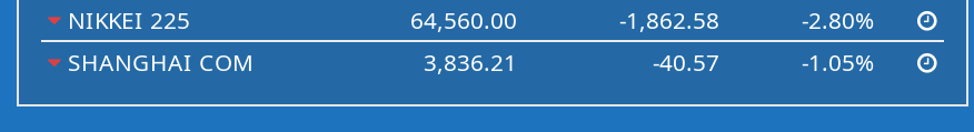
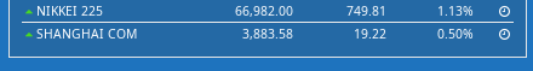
[410,5,517,36] 64,560.00 -> [235,3,293,19] 66,982.00
[619,5,719,36] -1,862.58 -> [346,3,386,19] 749.81
[802,5,875,36] -2.80% -> [437,3,474,19] 1.13%
[424,47,517,78] 3,836.21 -> [242,26,293,42] 3,883.58
[653,47,719,78] -40.57 -> [354,26,386,42] 19.22
[802,47,875,78] -1.05% -> [437,26,474,42] 0.50%

